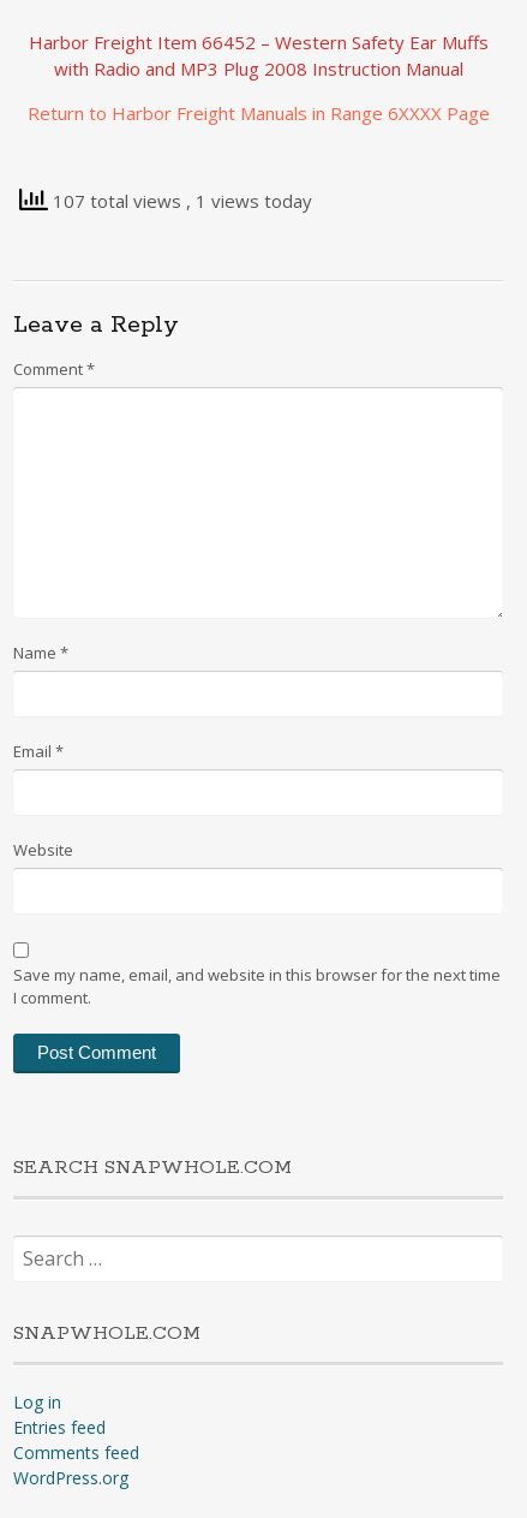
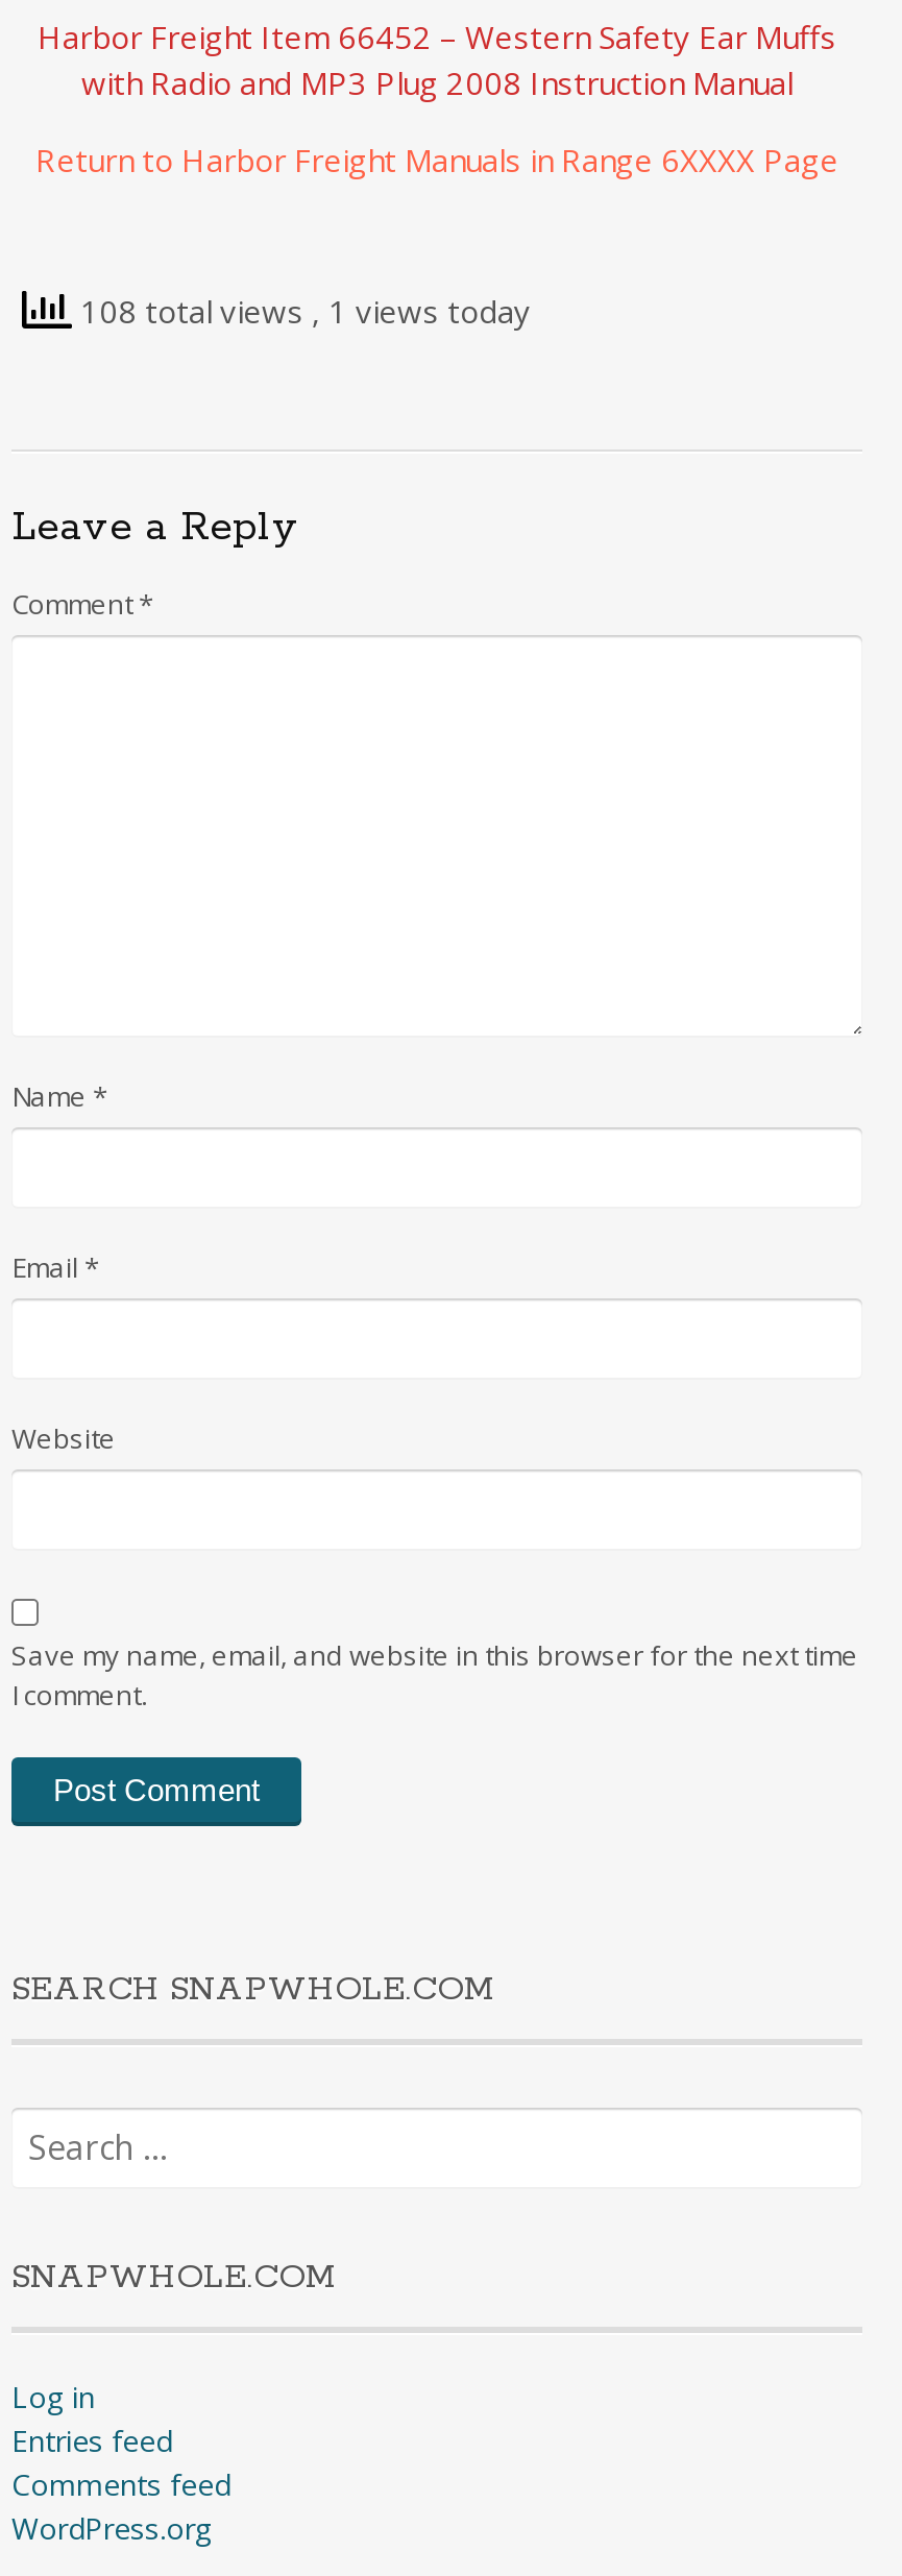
[48,188,312,212] 107 total views, 1 views today -> [72,290,531,332] 108 total views, 1 views today

